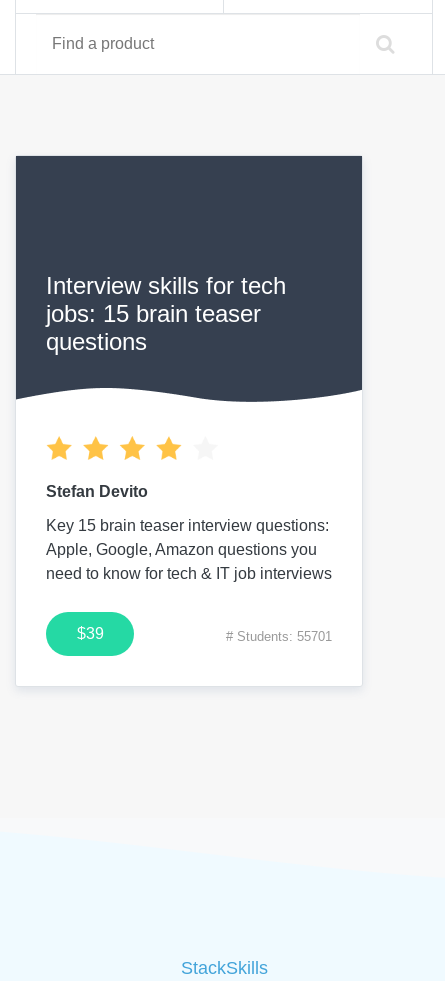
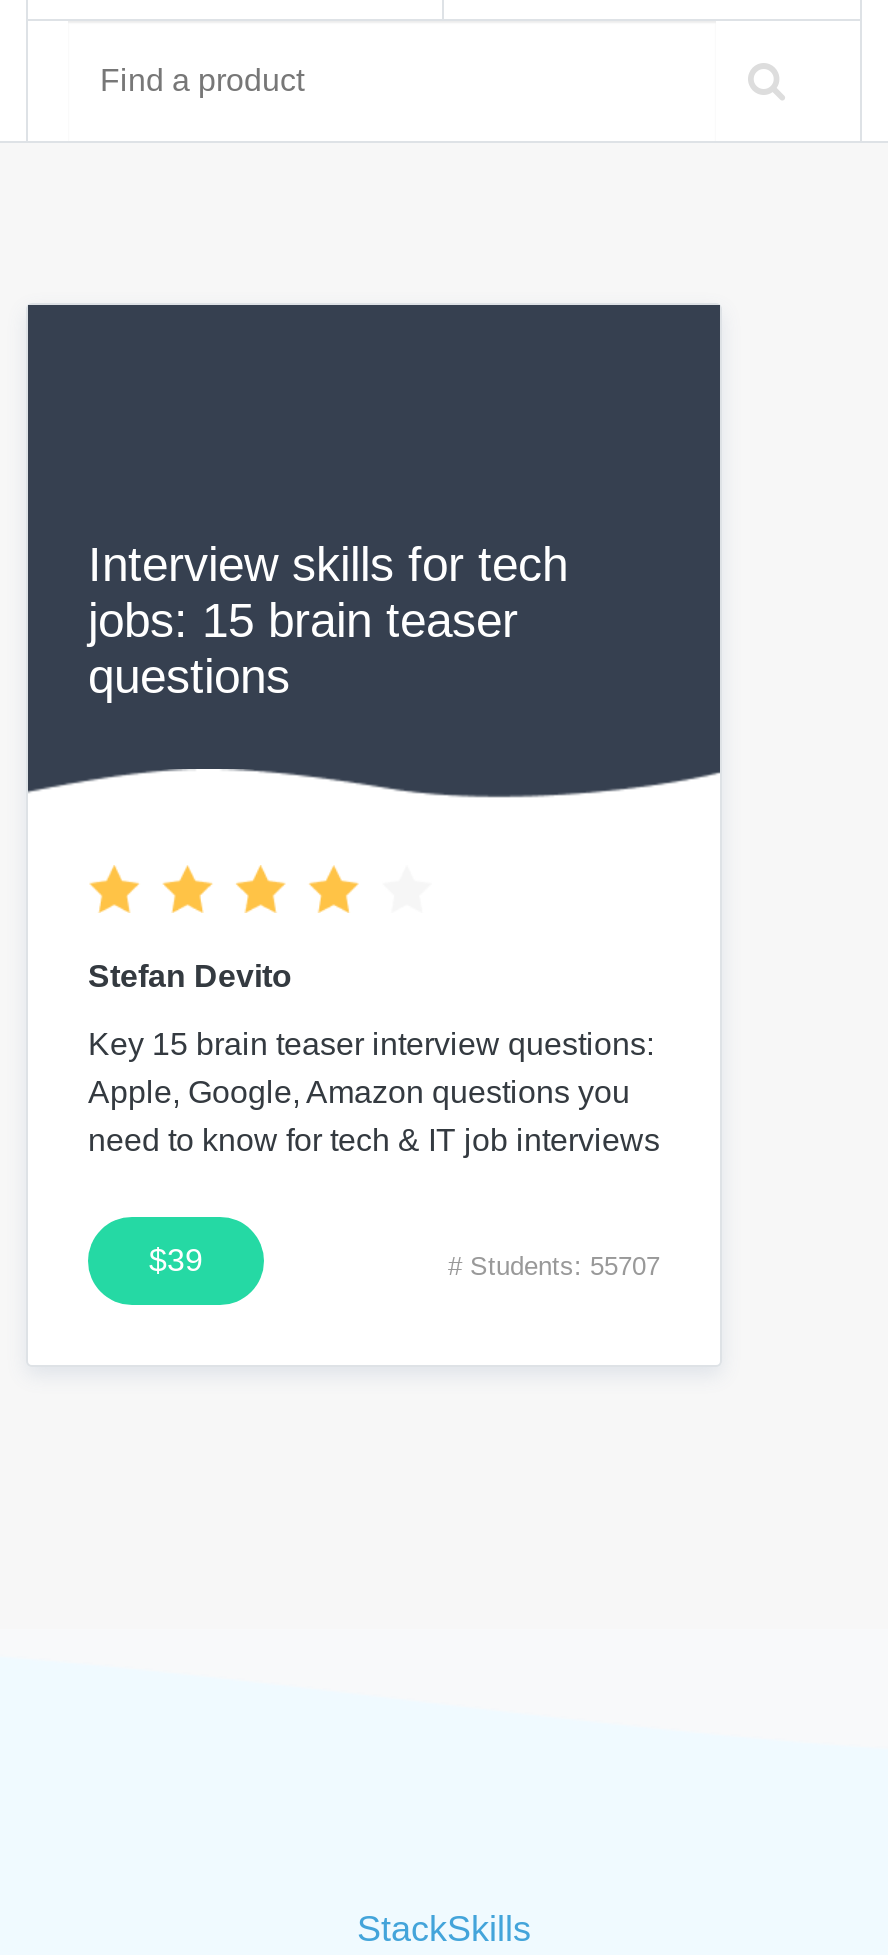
[226,629,332,644] # Students: 55701 -> [448,1251,660,1281] # Students: 55707

